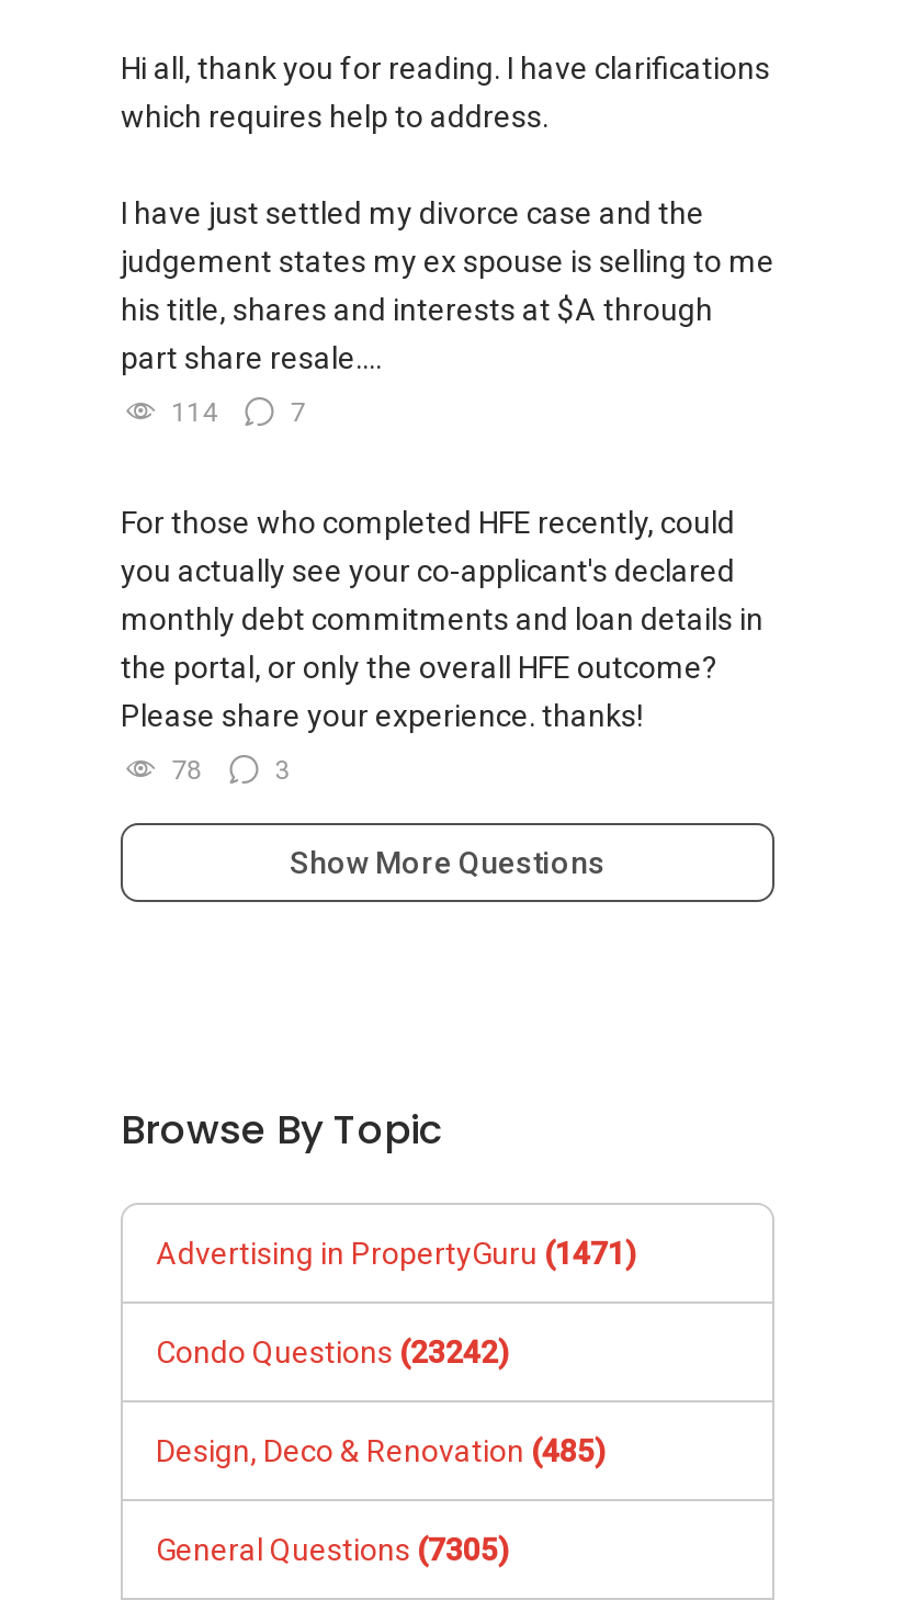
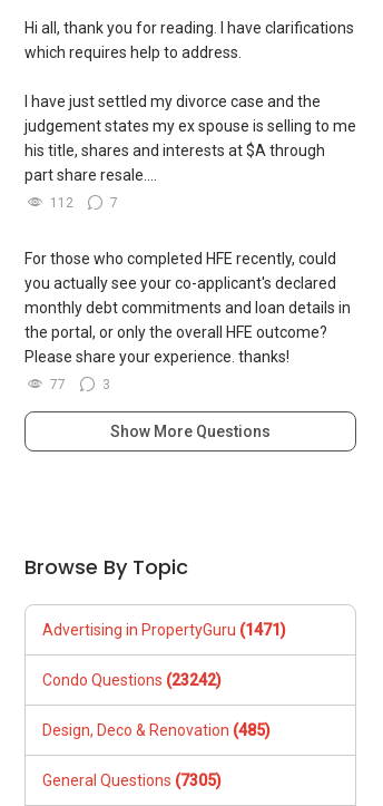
[172,398,218,429] 114 -> [50,195,74,211] 112
[172,756,202,786] 78 -> [50,377,66,393] 77

